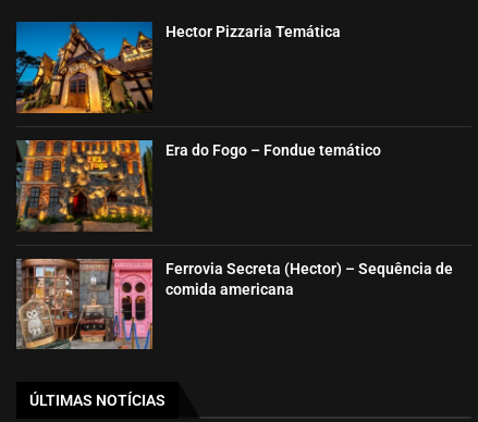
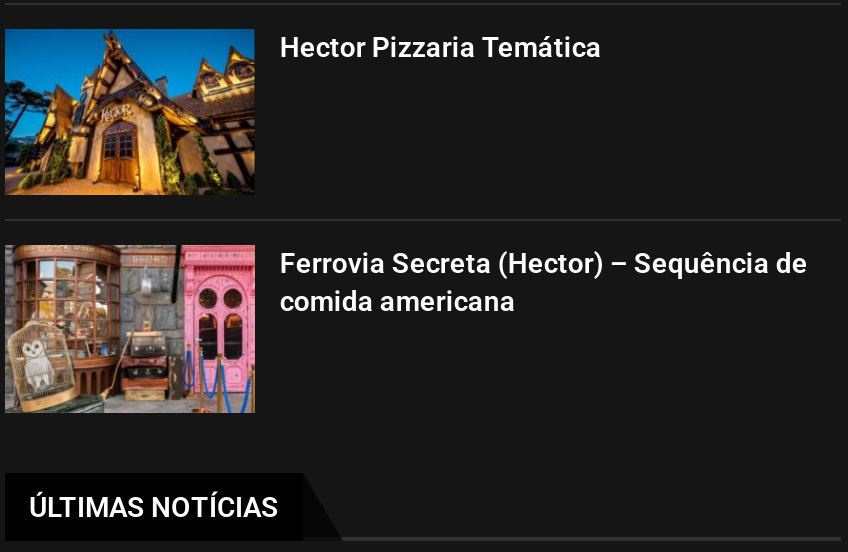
[16,139,382,232] [image] | Era do Fogo – Fondue temático -> none

